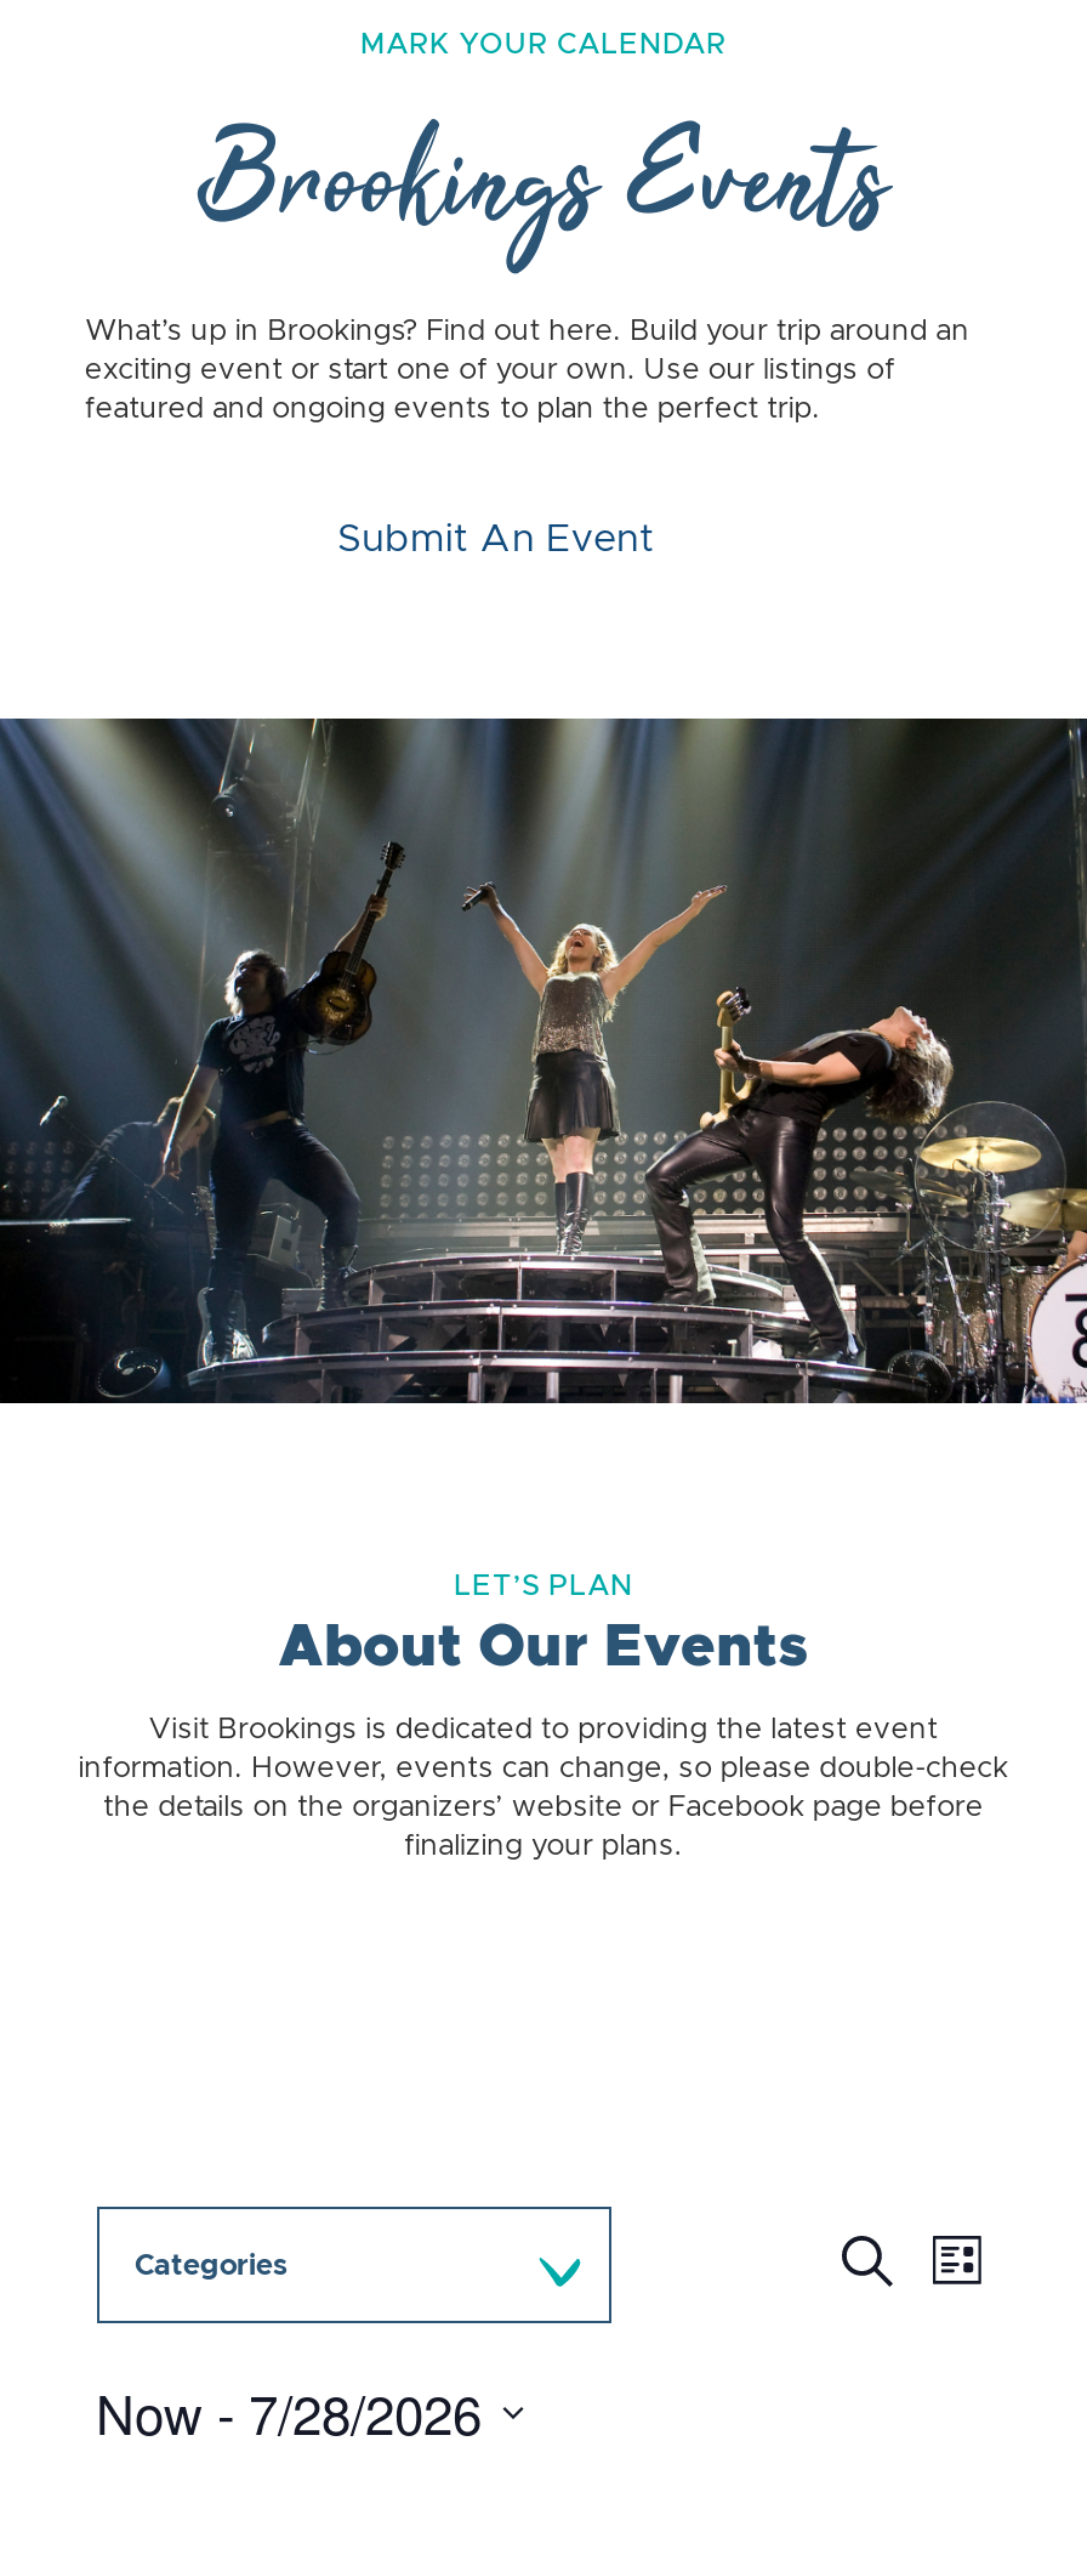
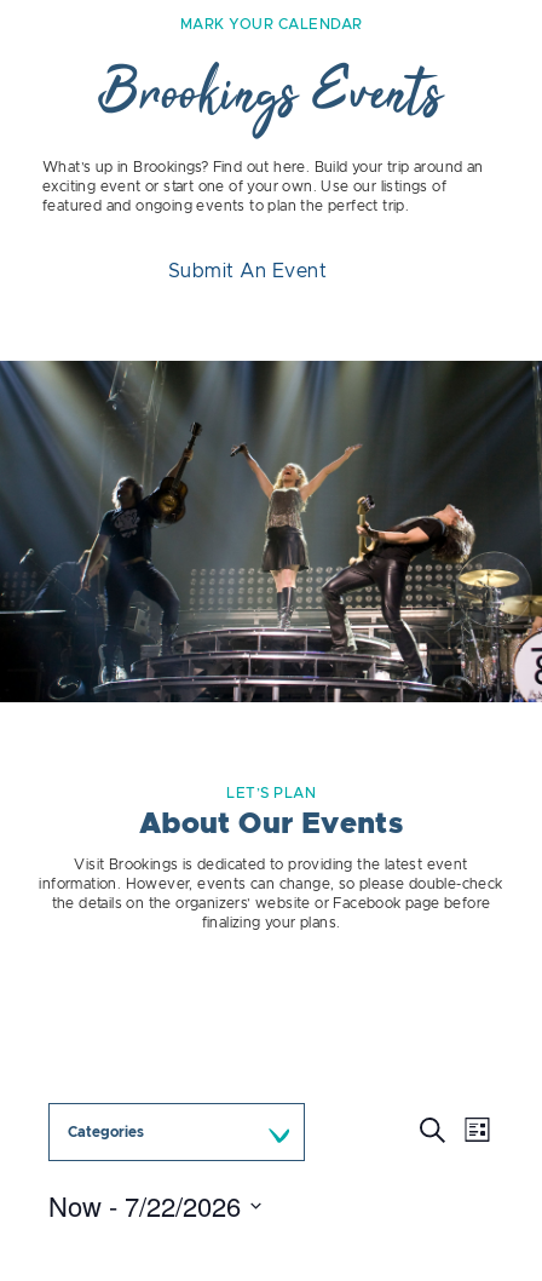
[96,2375,482,2450] Now - 7/28/2026 -> [48,1187,240,1224] Now - 7/22/2026

